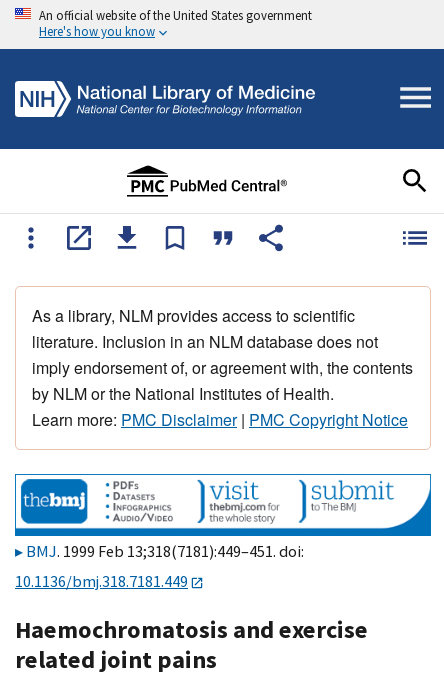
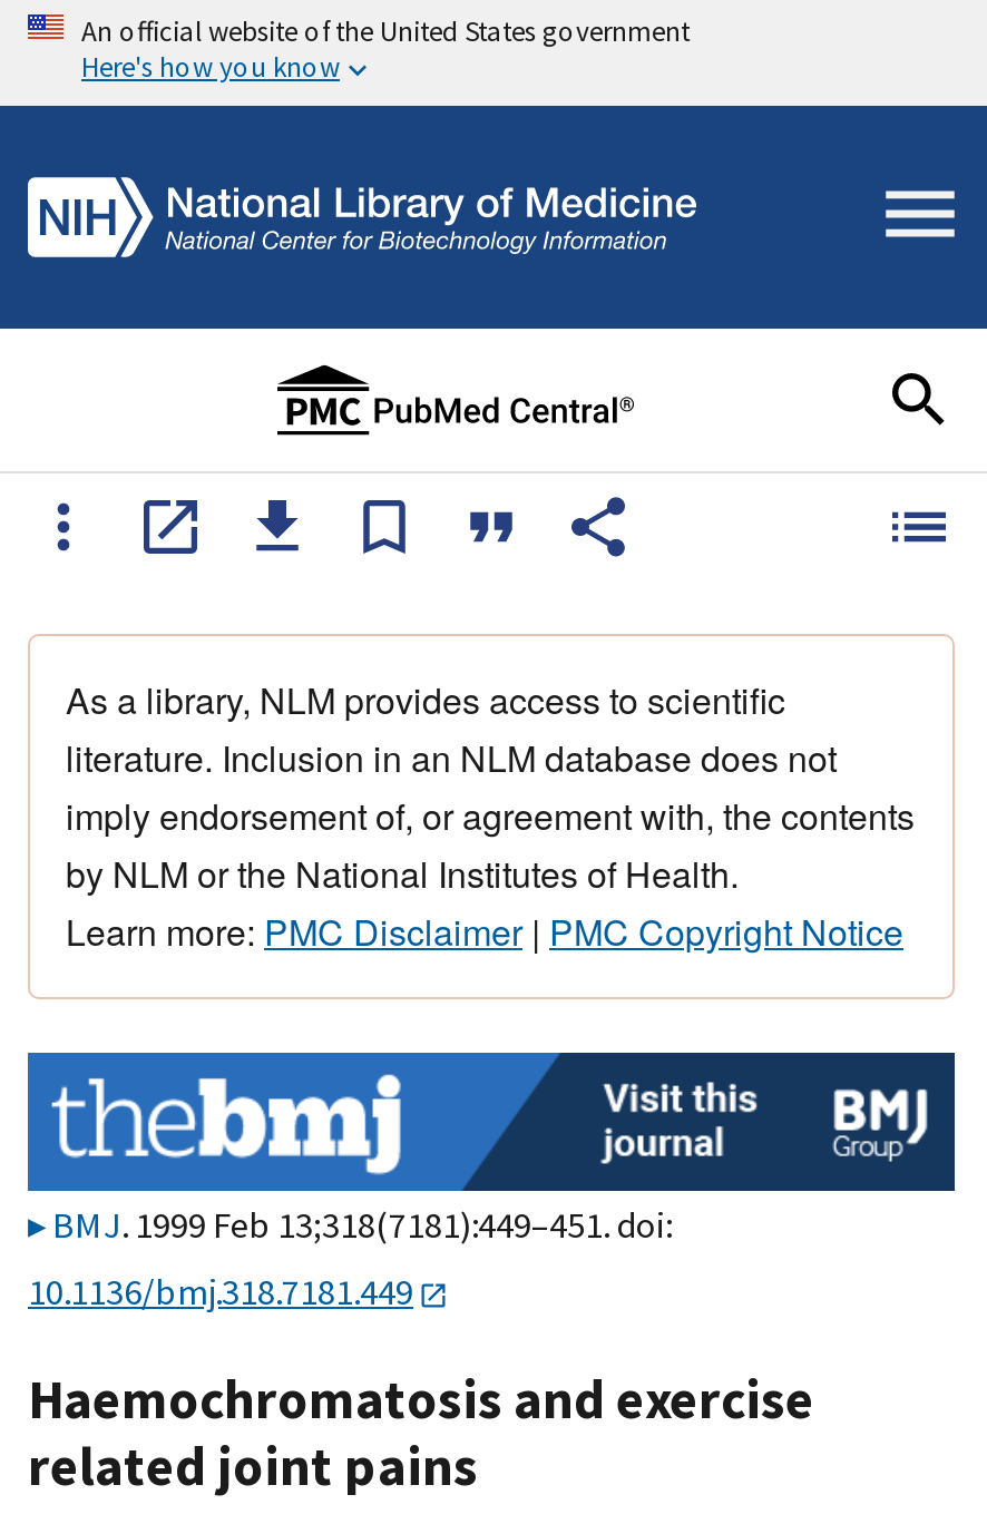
[15,473,432,536] [image] -> [28,1051,957,1191] [image]

